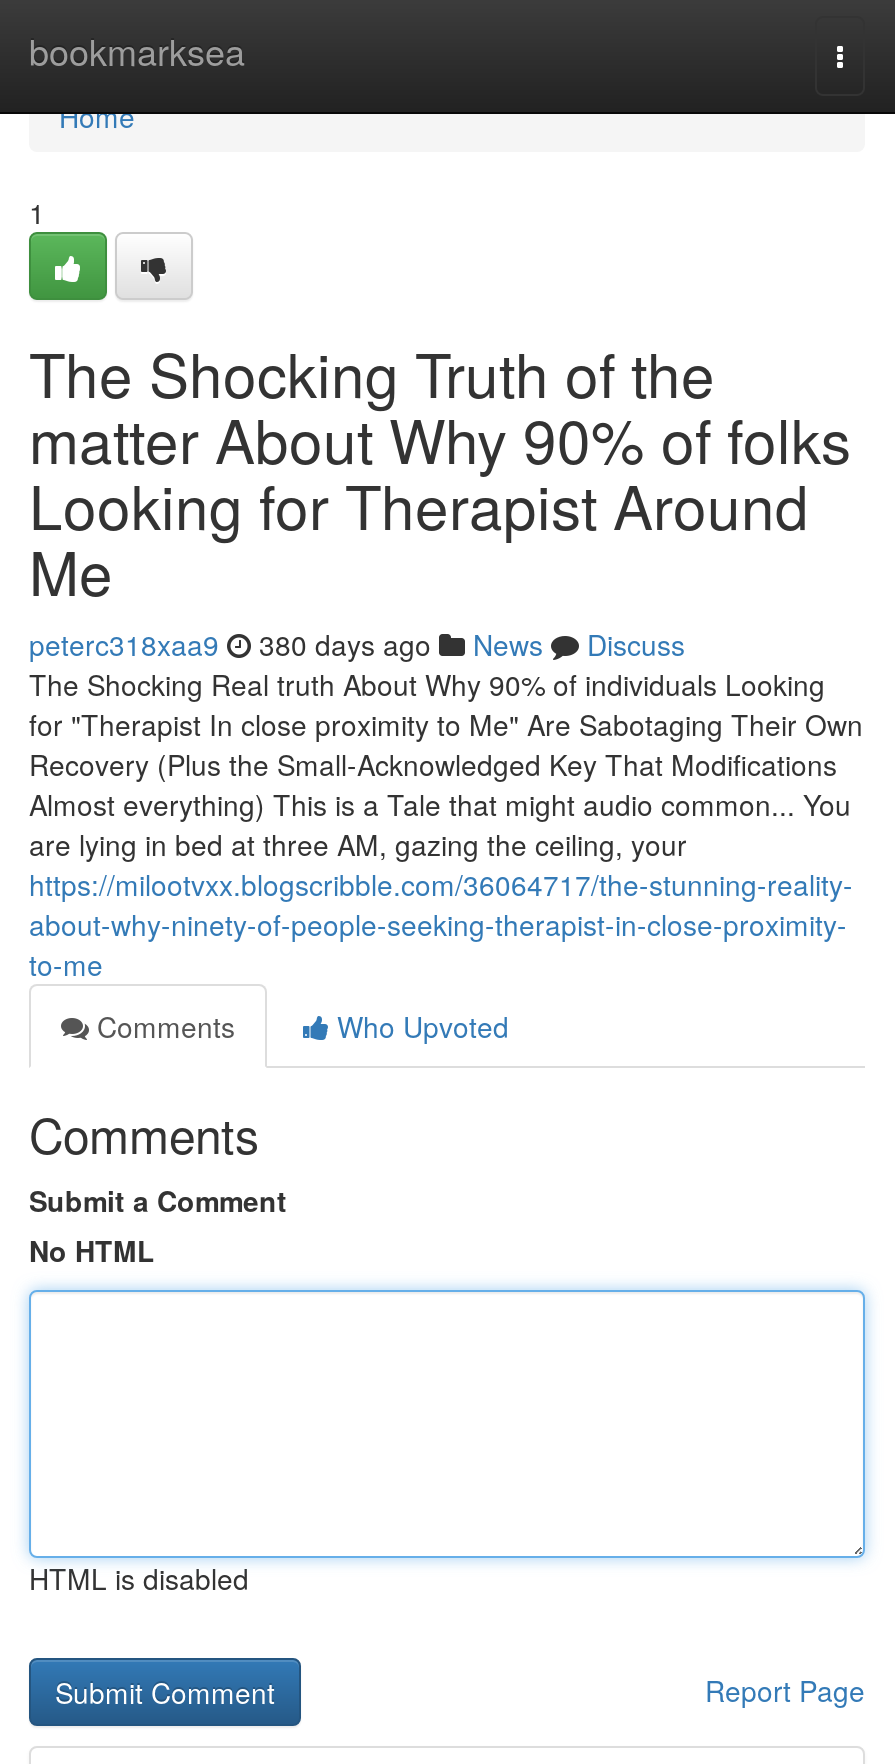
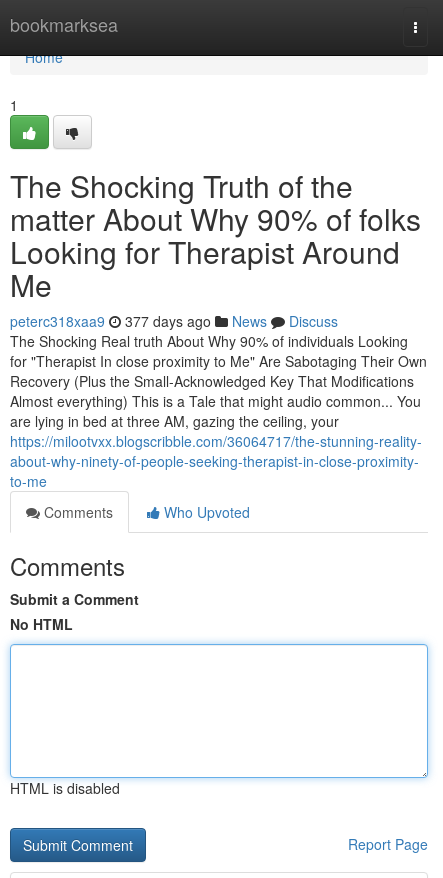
[29,624,685,664] peterc318xaa9 380 days ago News Discuss -> [10,311,338,331] peterc318xaa9 377 days ago News Discuss

